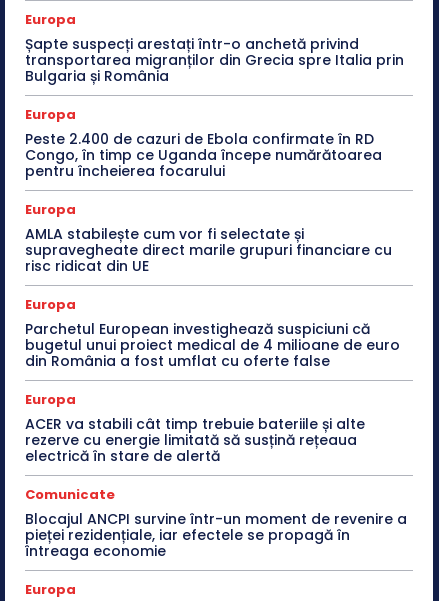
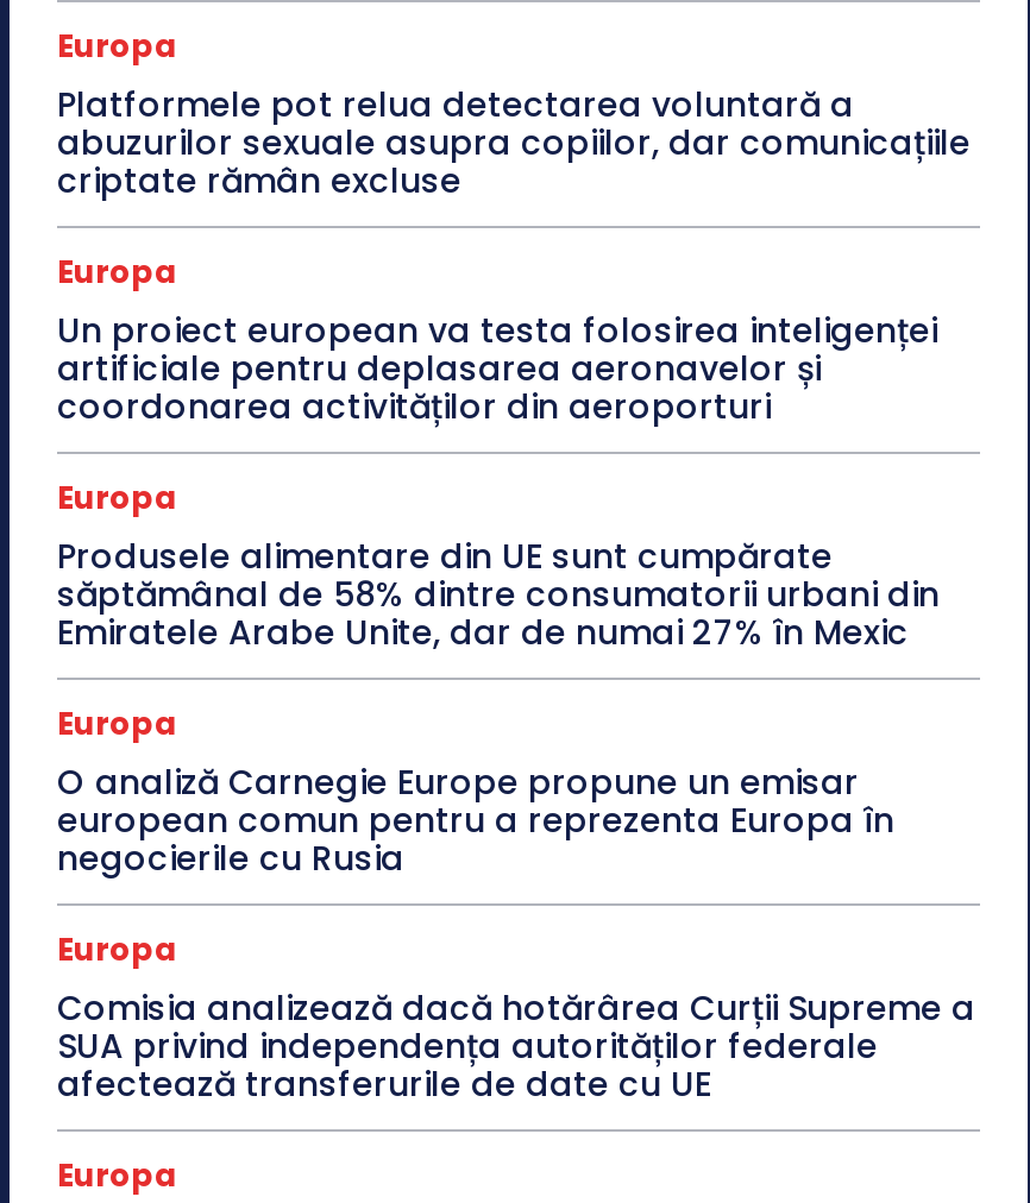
[25,34,404,86] Șapte suspecți arestați într-o anchetă privind | transportarea migranților din Grecia spre Italia prin | Bulgaria și România -> [57,80,971,204] Platformele pot relua detectarea voluntară a | abuzurilor sexuale asupra copiilor, dar comunicațiile | criptate rămân excluse
[25,129,382,181] Peste 2.400 de cazuri de Ebola confirmate în RD | Congo, în timp ce Uganda începe numărătoarea | pentru încheierea focarului -> [57,306,937,430] Un proiect european va testa folosirea inteligenței | artificiale pentru deplasarea aeronavelor și | coordonarea activităților din aeroporturi
[25,224,392,276] AMLA stabilește cum vor fi selectate și | supravegheate direct marile grupuri financiare cu | risc ridicat din UE -> [57,532,940,656] Produsele alimentare din UE sunt cumpărate | săptămânal de 58% dintre consumatorii urbani din | Emiratele Arabe Unite, dar de numai 27% în Mexic
[25,319,400,371] Parchetul European investighează suspiciuni că | bugetul unui proiect medical de 4 milioane de euro | din România a fost umflat cu oferte false -> [57,758,894,882] O analiză Carnegie Europe propune un emisar | european comun pentru a reprezenta Europa în | negocierile cu Rusia
[25,414,407,561] ACER va stabili cât timp trebuie bateriile și alte | rezerve cu energie limitată să susțină rețeaua | electrică în stare de alertă | Comunicate | Blocajul ANCPI survine într-un moment de revenire a | pieței rezidențiale, iar efectele se propagă în | întreaga economie -> [57,984,975,1107] Comisia analizează dacă hotărârea Curții Supreme a | SUA privind independența autorităților federale | afectează transferurile de date cu UE

